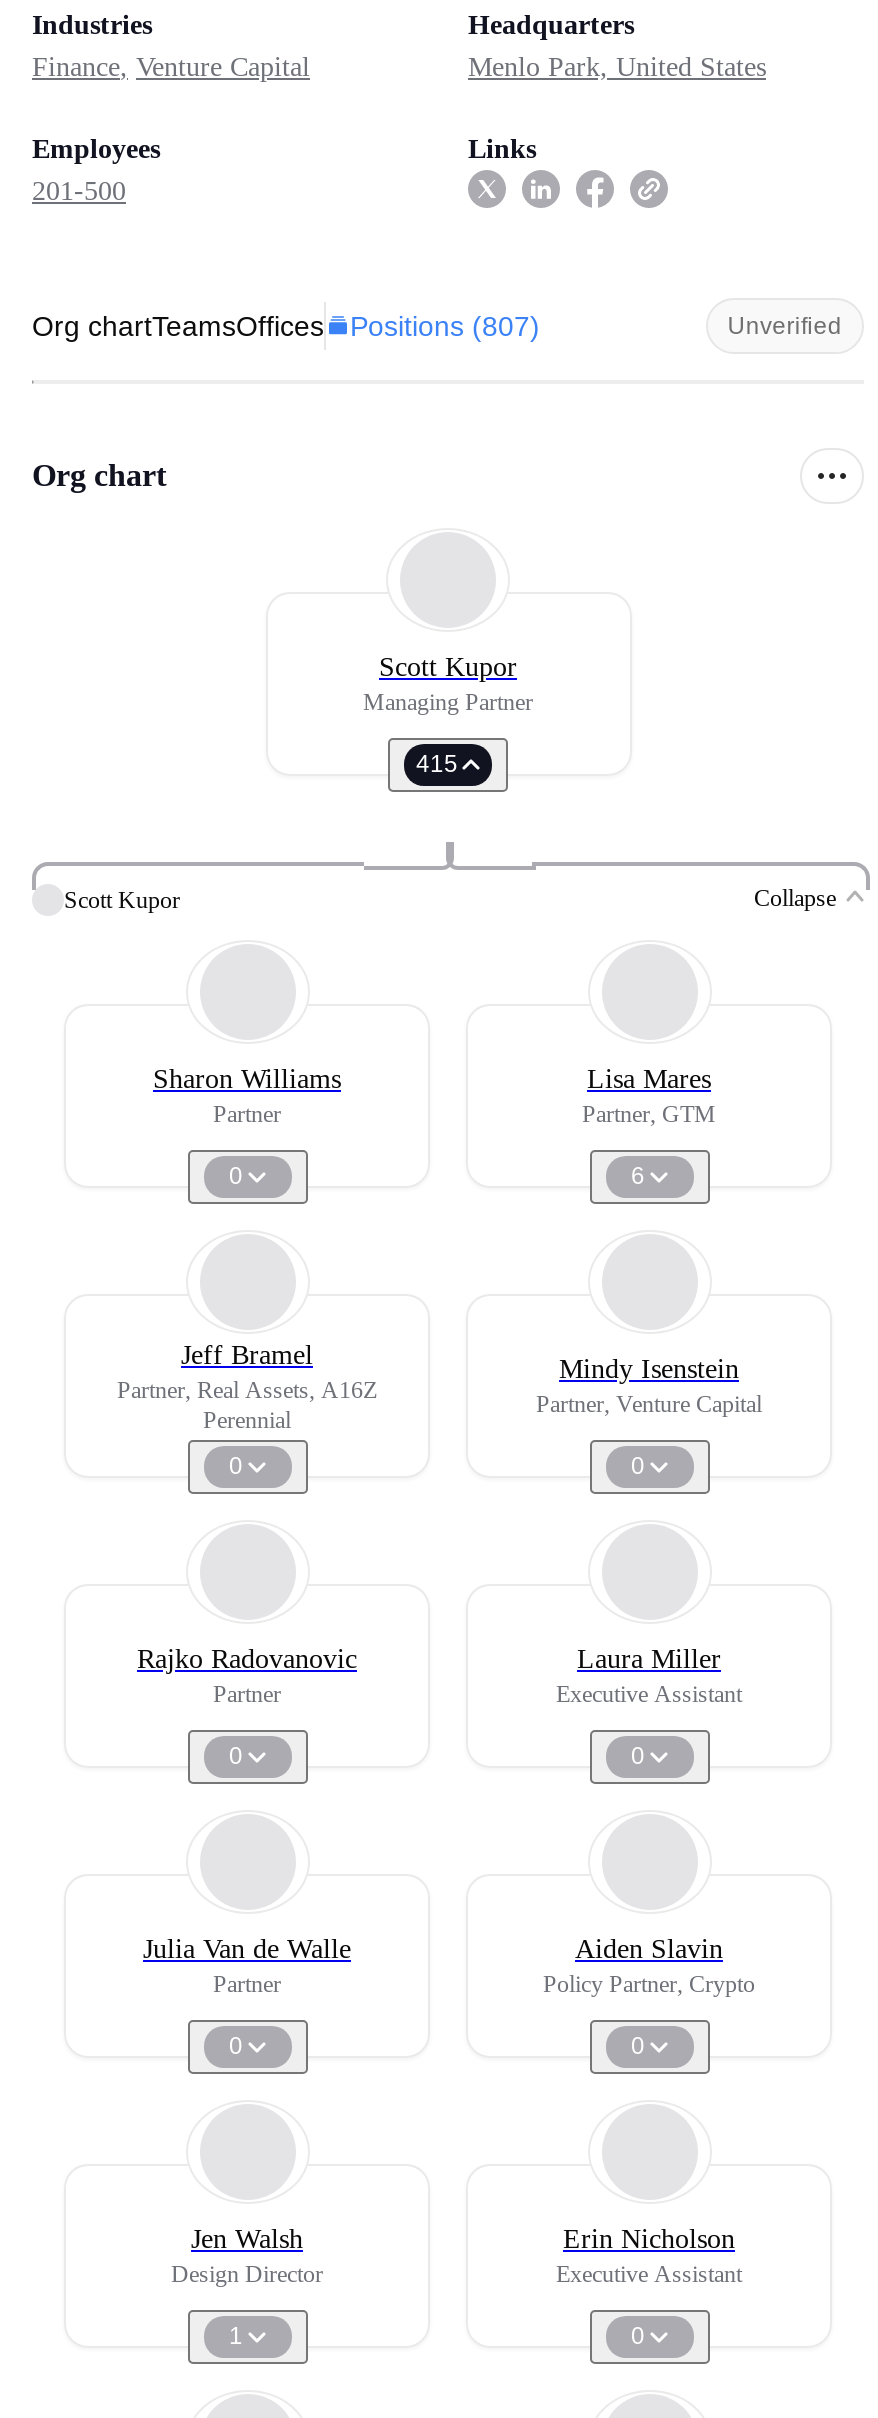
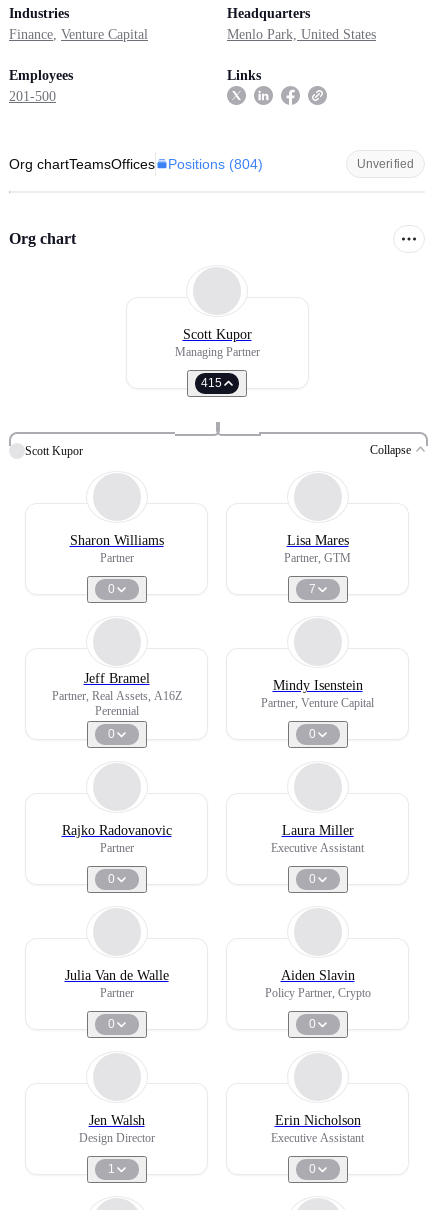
[32,310,540,342] Org chartTeamsOffices Positions (807) -> [9,156,263,172] Org chartTeamsOffices Positions (804)
[631,1162,645,1190] 6 -> [308,582,315,596] 7

